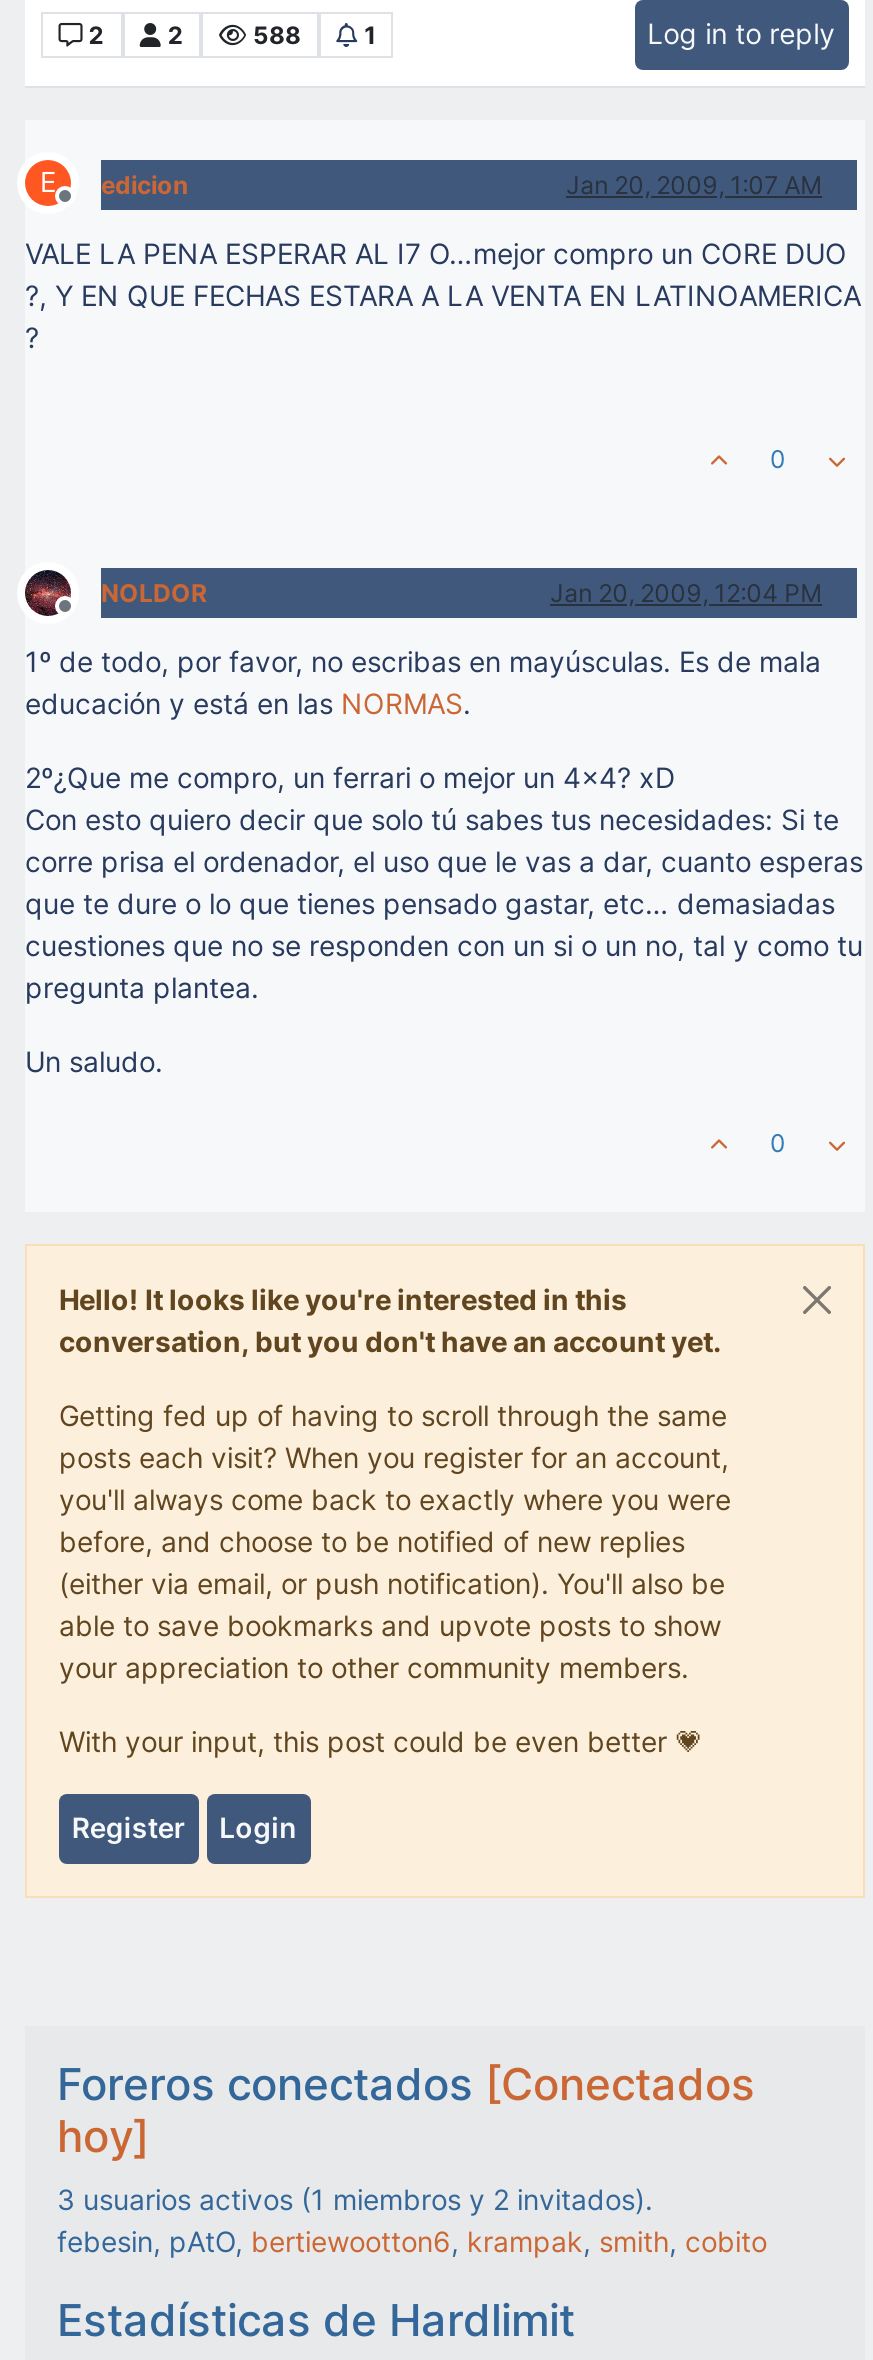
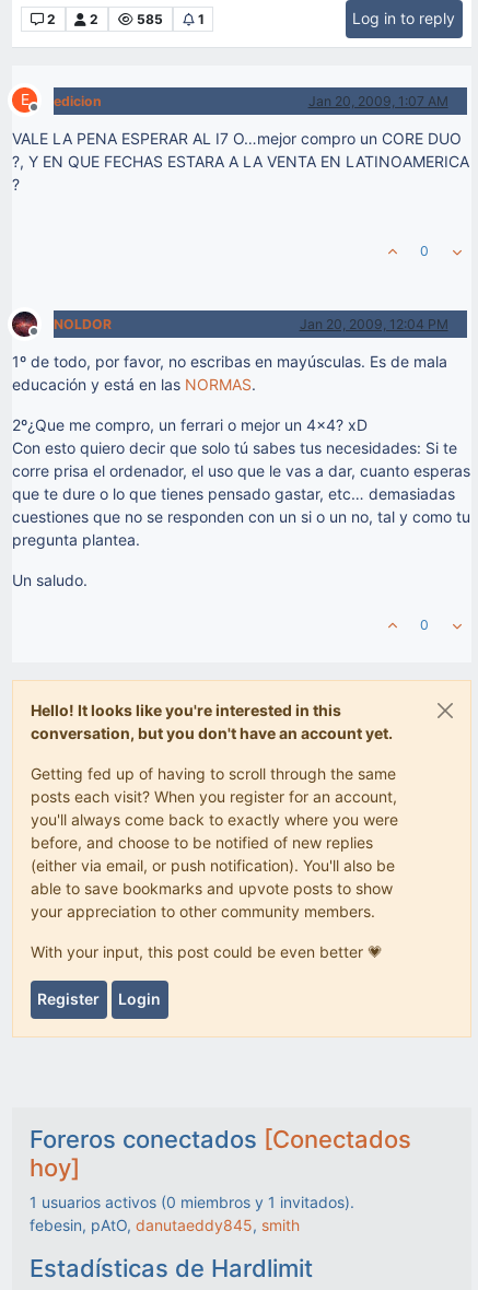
[253,19,301,49] 588 -> [137,10,163,27] 585
[57,2182,767,2258] 3 usuarios activos (1 miembros y 2 invitados). | febesin, pAtO, bertiewootton6, krampak, smith, cobito -> [30,1193,354,1234] 1 usuarios activos (0 miembros y 1 invitados). | febesin, pAtO, danutaeddy845, smith

